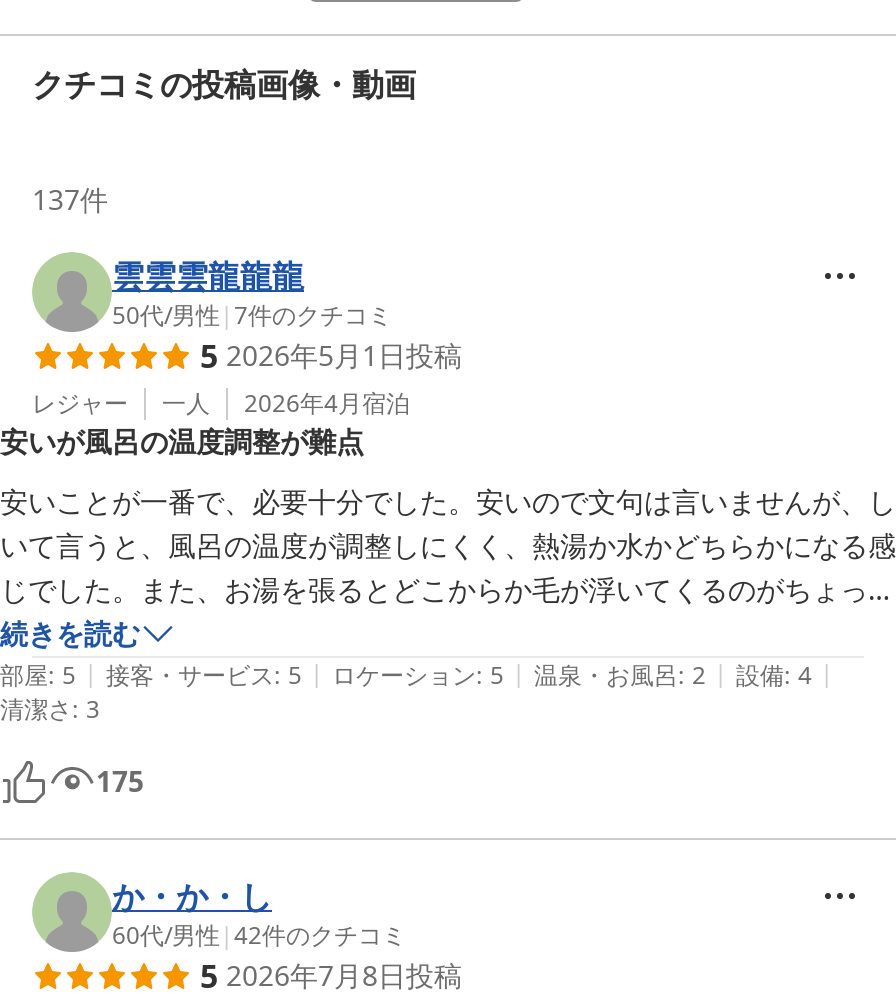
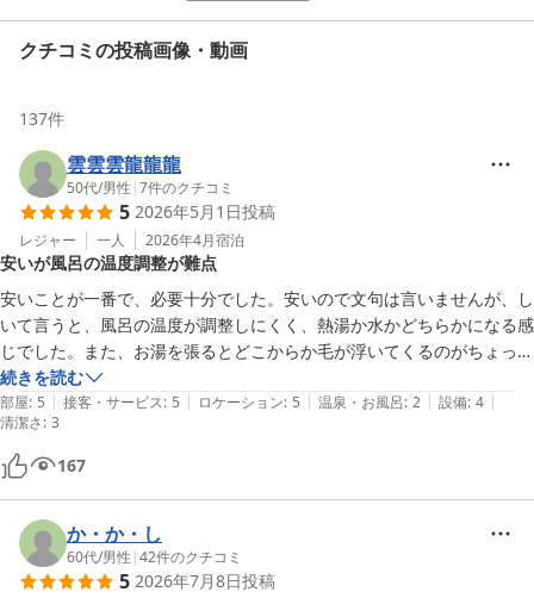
[96,762,144,800] 175 -> [57,454,86,476] 167

